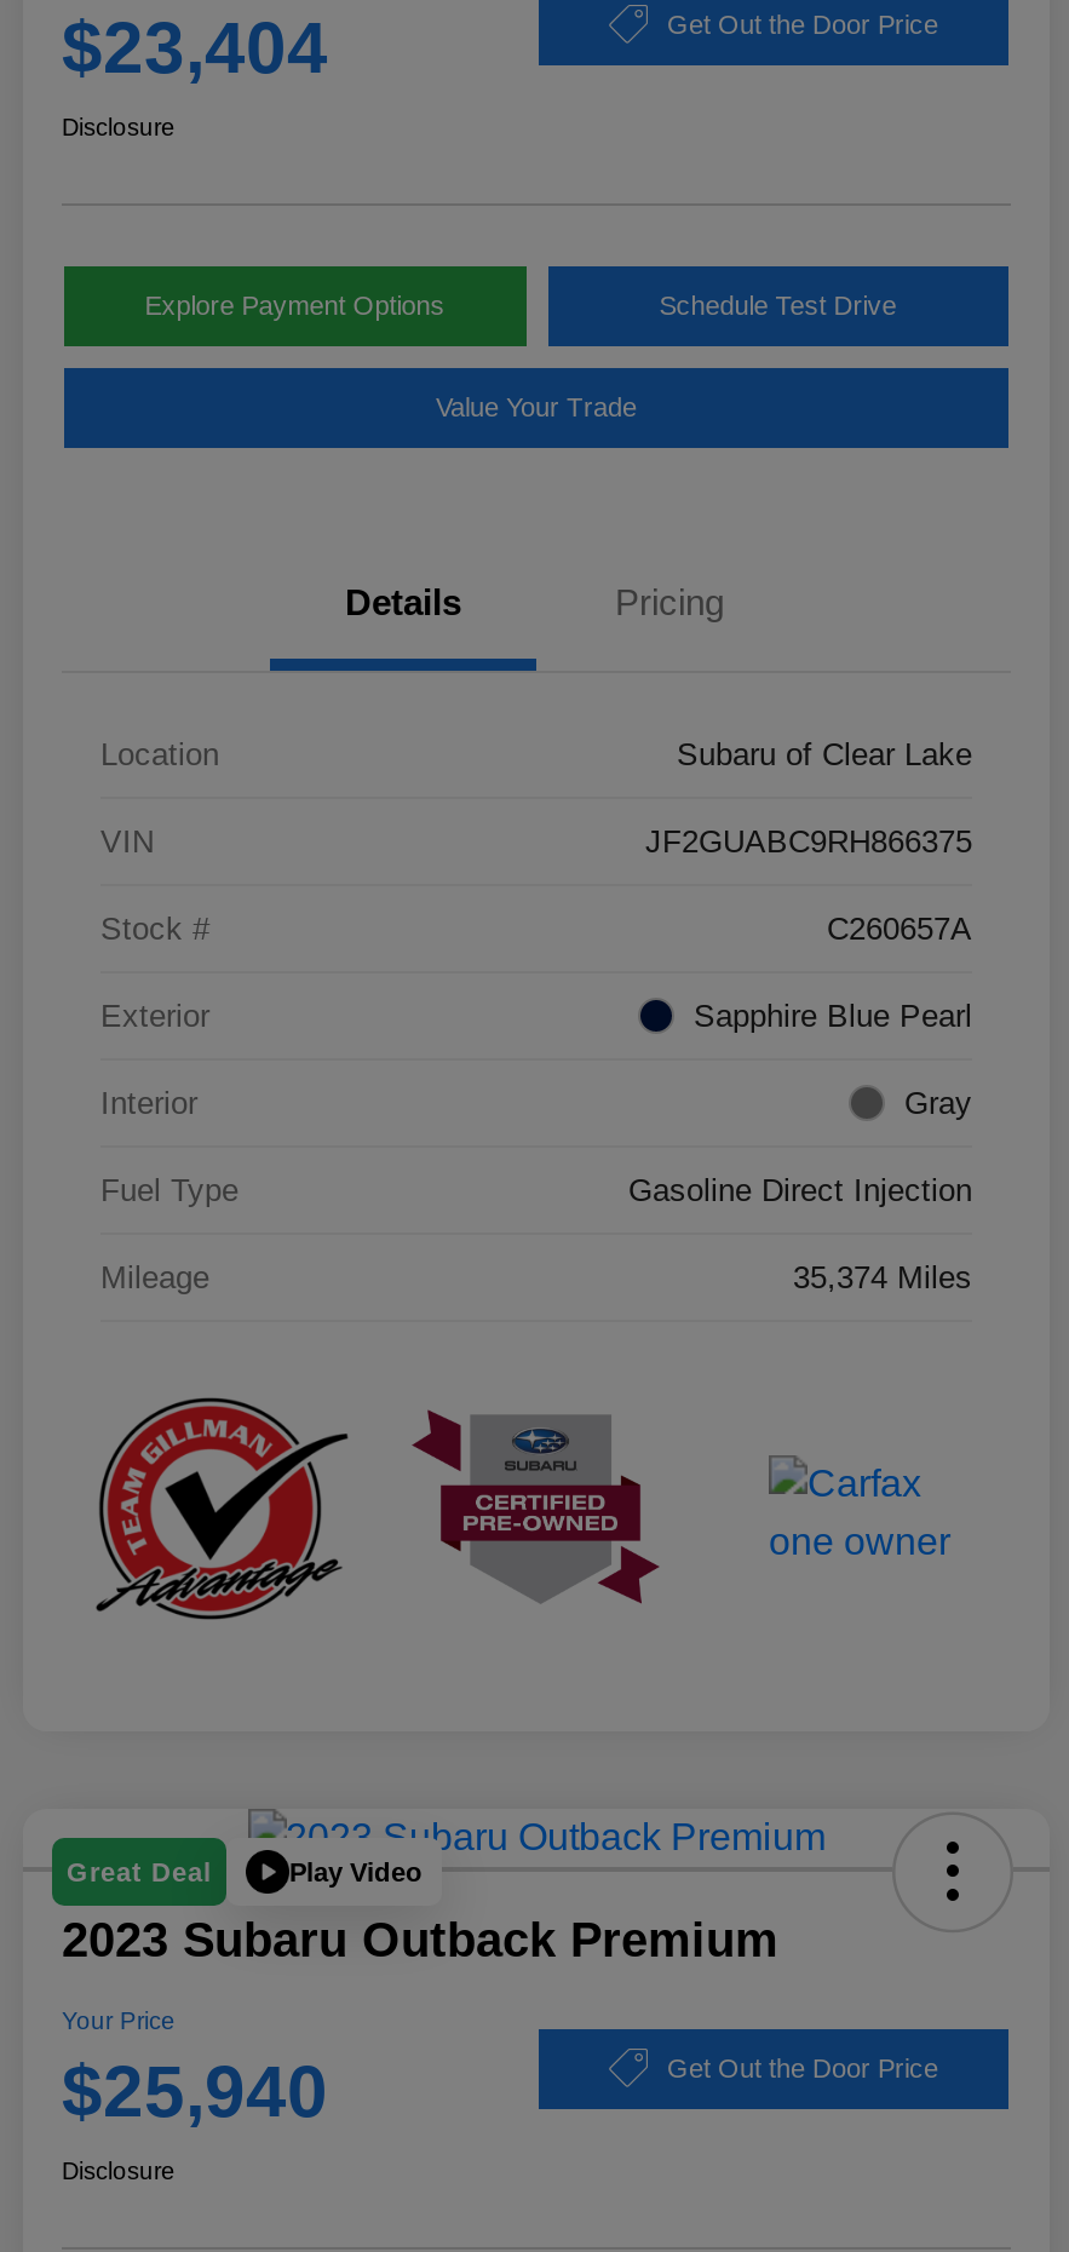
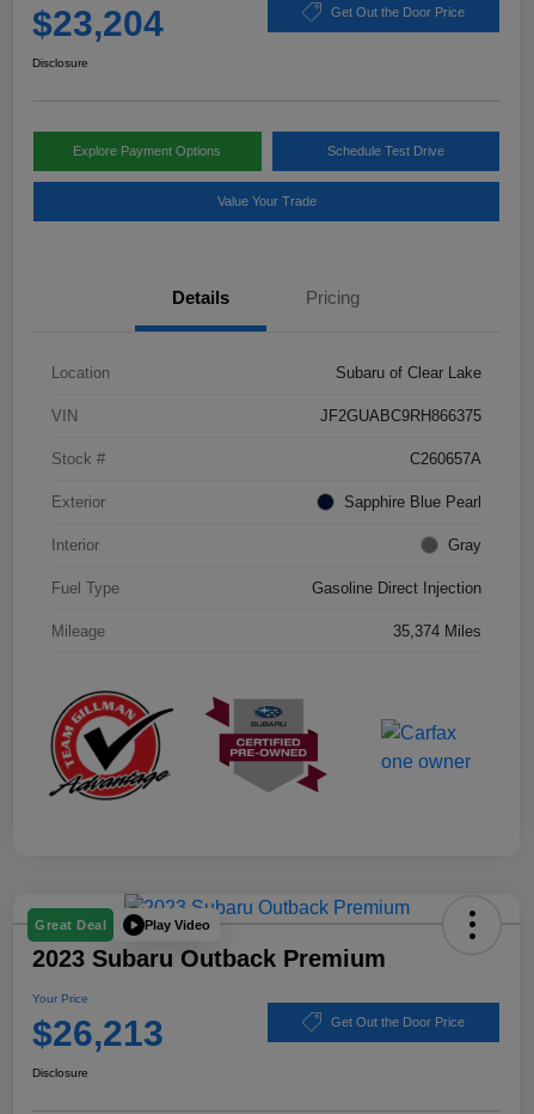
[62,8,328,87] $23,404 -> [32,4,164,43] $23,204
[62,2051,328,2131] $25,940 -> [32,1013,164,1053] $26,213

